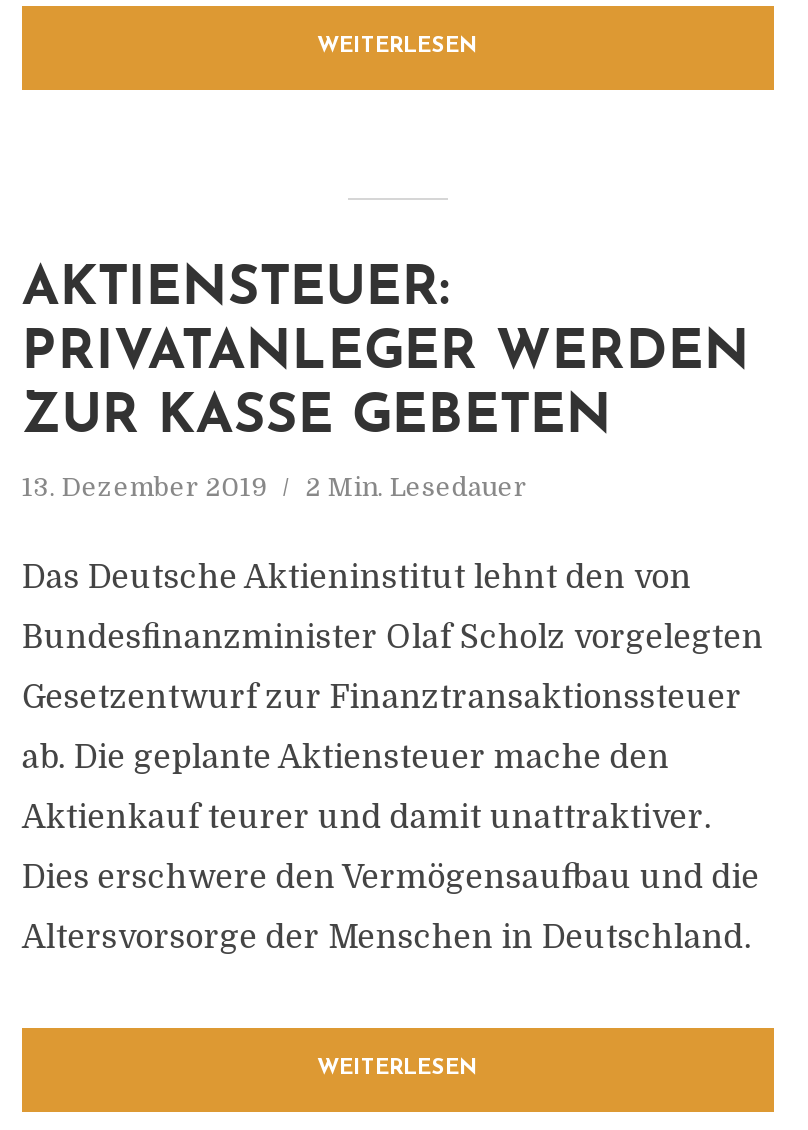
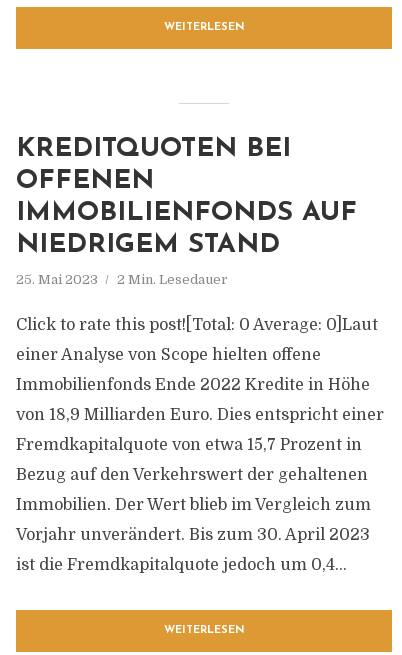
[22,264,750,446] AKTIENSTEUER: | PRIVATANLEGER WERDEN | ZUR KASSE GEBETEN -> [16,136,357,259] KREDITQUOTEN BEI | OFFENEN | IMMOBILIENFONDS AUF | NIEDRIGEM STAND
[22,472,528,502] 13. Dezember 2019 2 Min. Lesedauer -> [16,272,228,287] 25. Mai 2023 2 Min. Lesedauer
[22,560,764,956] Das Deutsche Aktieninstitut lehnt den von | Bundesfinanzminister Olaf Scholz vorgelegten | Gesetzentwurf zur Finanztransaktionssteuer | ab. Die geplante Aktiensteuer mache den | Aktienkauf teurer und damit unattraktiver. | Dies erschwere den Vermögensaufbau und die | Altersvorsorge der Menschen in Deutschland. -> [16,316,384,574] Click to rate this post![Total: 0 Average: 0]Laut | einer Analyse von Scope hielten offene | Immobilienfonds Ende 2022 Kredite in Höhe | von 18,9 Milliarden Euro. Dies entspricht einer | Fremdkapitalquote von etwa 15,7 Prozent in | Bezug auf den Verkehrswert der gehaltenen | Immobilien. Der Wert blieb im Vergleich zum | Vorjahr unverändert. Bis zum 30. April 2023 | ist die Fremdkapitalquote jedoch um 0,4...

